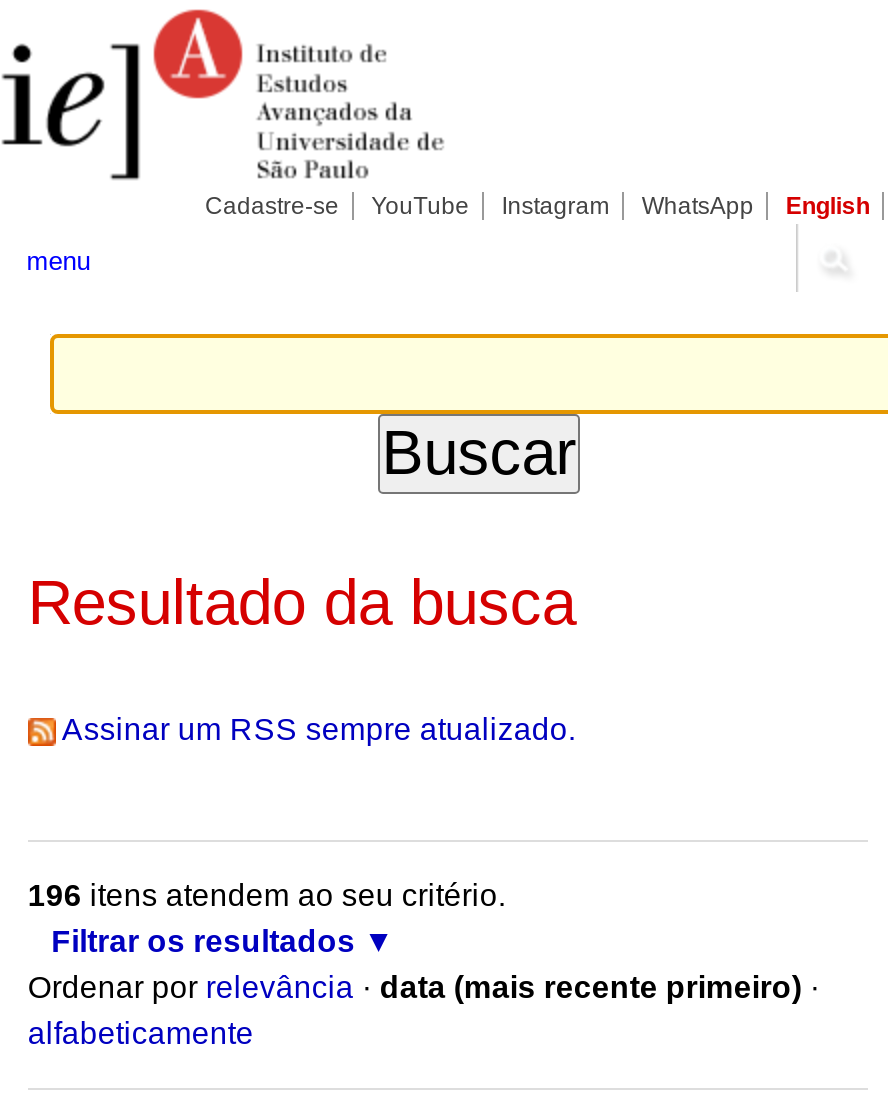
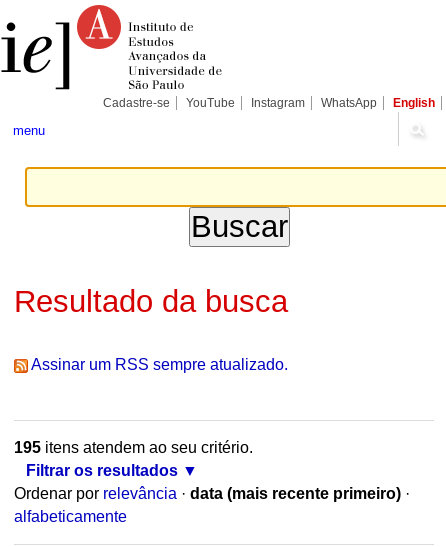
[28,879,506,913] 196 itens atendem ao seu critério. -> [14,439,253,456] 195 itens atendem ao seu critério.

